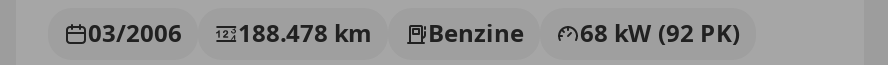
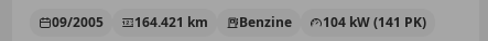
[88,16,372,50] 03/2006 | 188.478 km -> [52,13,208,32] 09/2005 | 164.421 km
[580,16,740,50] 68 kW (92 PK) -> [323,13,426,32] 104 kW (141 PK)

